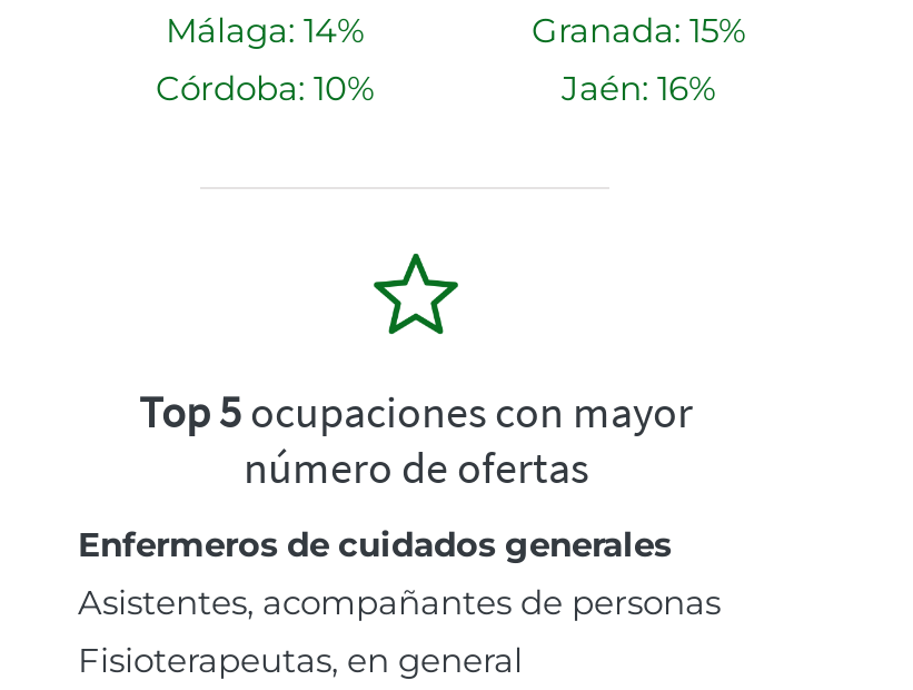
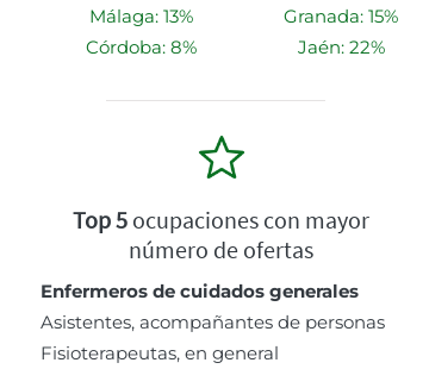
[166,9,364,52] Málaga: 14% -> [89,5,192,28] Málaga: 13%
[156,67,374,110] Córdoba: 10% -> [85,36,196,59] Córdoba: 8%
[562,67,715,110] Jaén: 16% -> [297,36,384,59] Jaén: 22%

